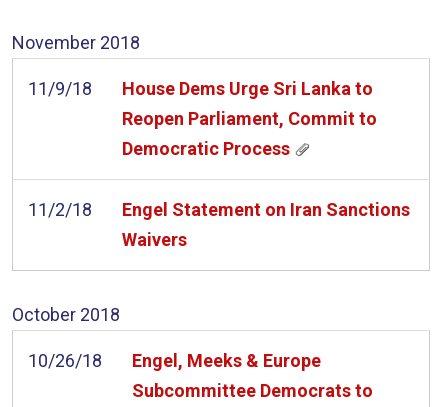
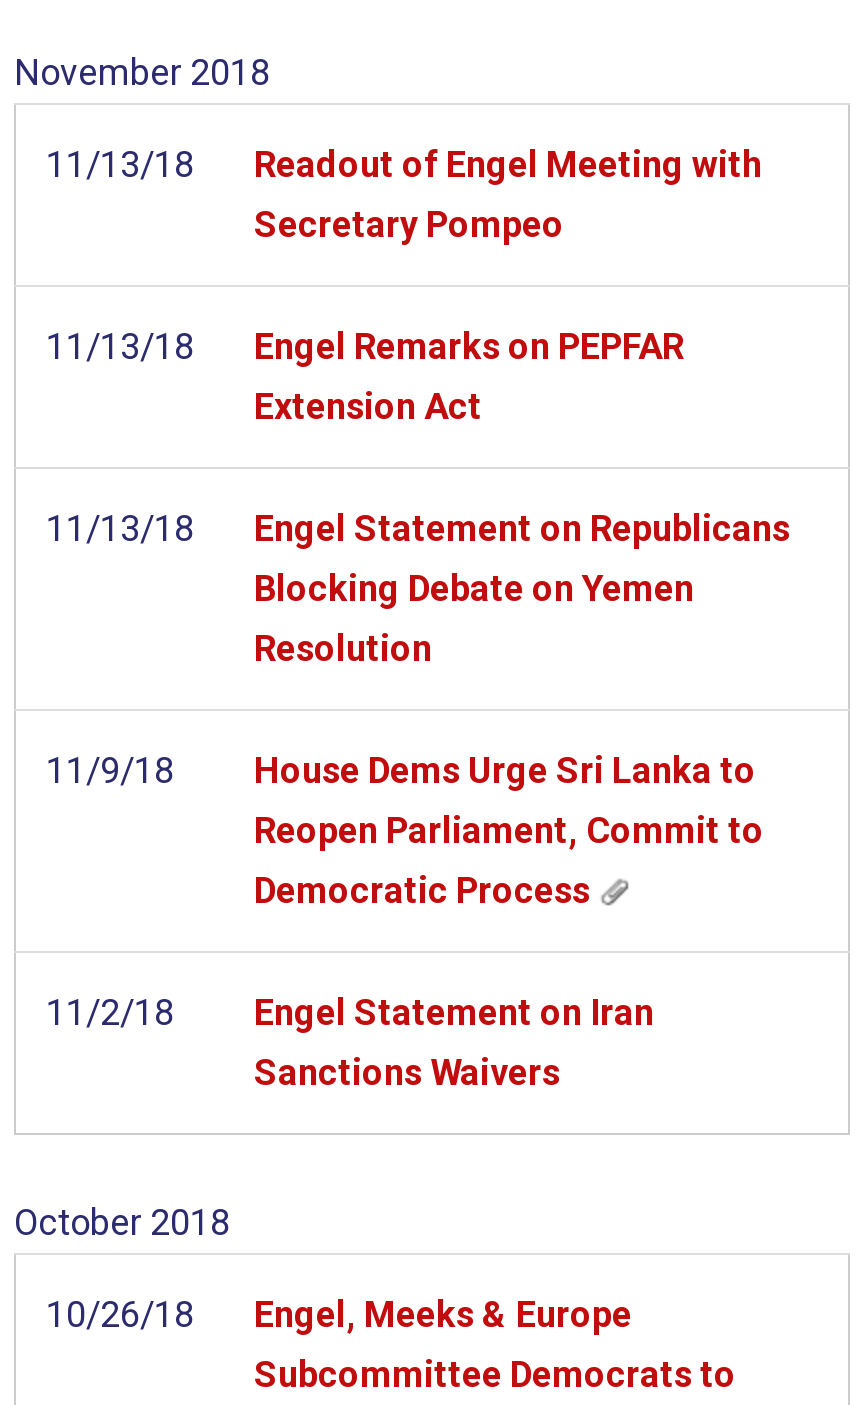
none -> [46,142,790,668] 11/13/18 | Readout of Engel Meeting with | Secretary Pompeo | 11/13/18 | Engel Remarks on PEPFAR | Extension Act | 11/13/18 | Engel Statement on Republicans | Blocking Debate on Yemen | Resolution

